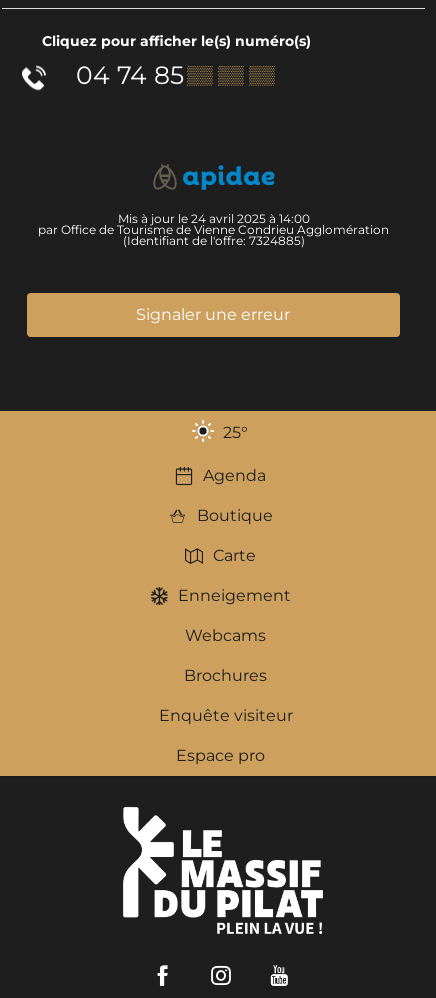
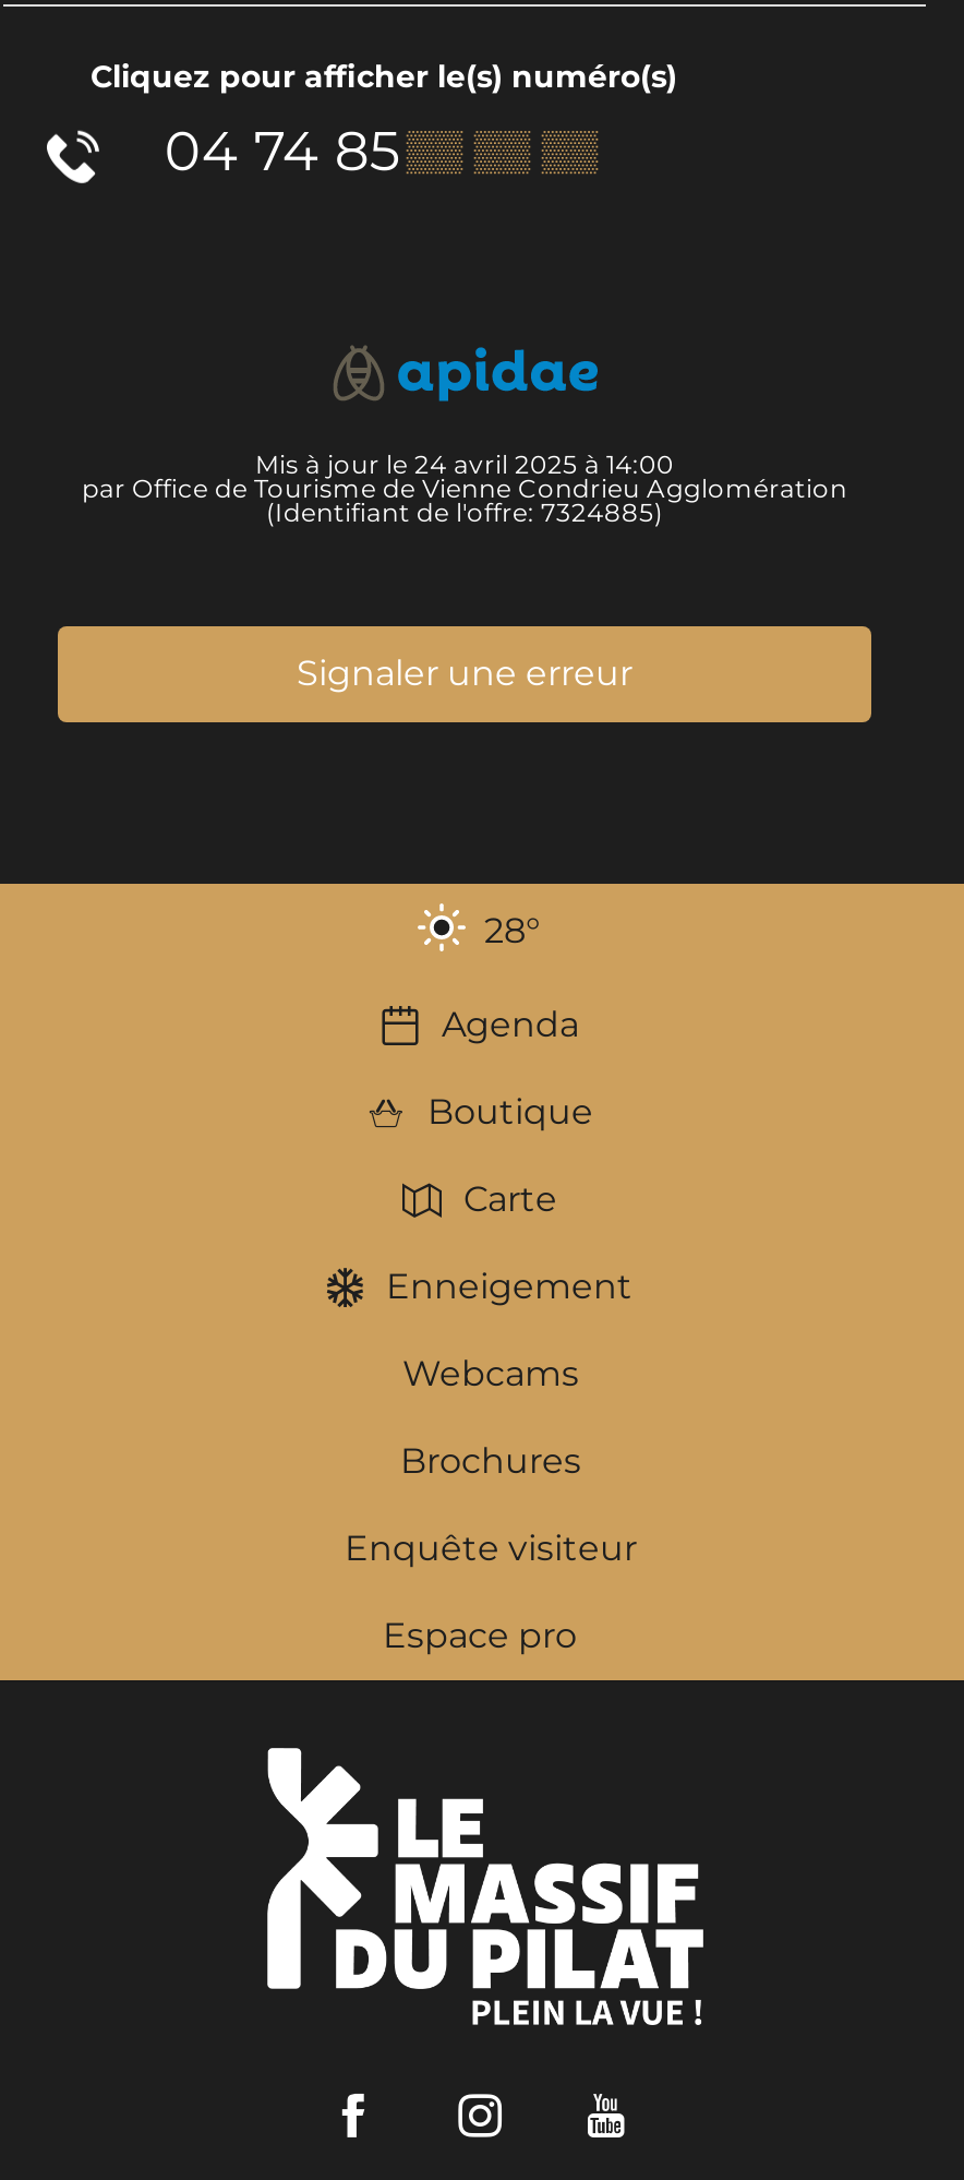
[223,423,248,442] 25° -> [484,910,541,951] 28°

